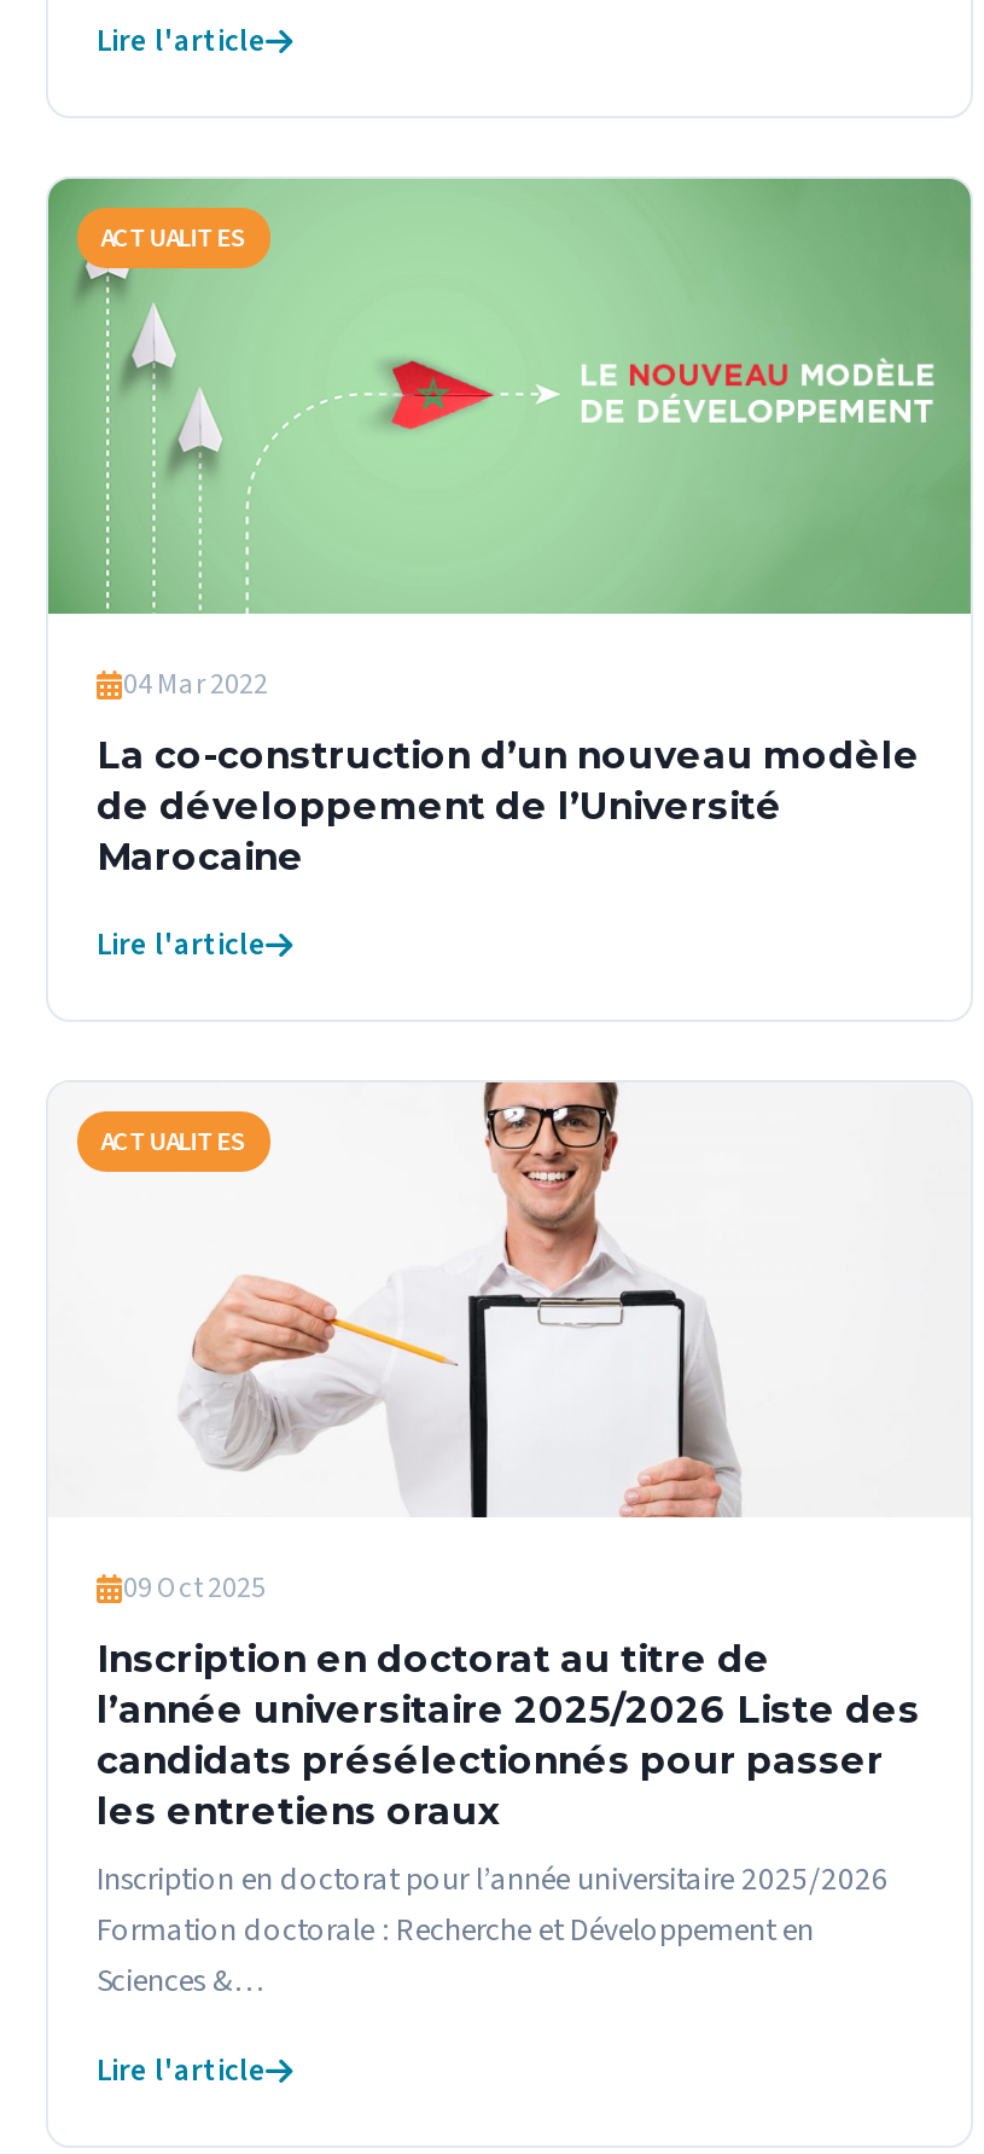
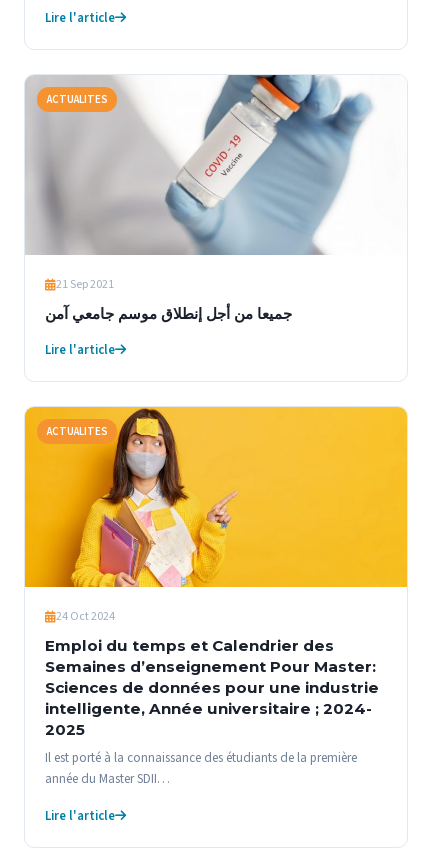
[48,176,973,706] [image] | 04 Mar 2022 -> [26,74,407,293] [image] | 21 Sep 2021
[97,732,920,879] La co-construction d’un nouveau modèle | de développement de l’Université | Marocaine -> [45,304,292,323] جميعا من أجل إنطلاق موسم جامعي آمن
[48,1080,971,1609] [image] | 09 Oct 2025 -> [24,406,408,625] [image] | 24 Oct 2024
[97,1636,920,1834] Inscription en doctorat au titre de | l’année universitaire 2025/2026 Liste des | candidats présélectionnés pour passer | les entretiens oraux -> [45,636,379,739] Emploi du temps et Calendrier des | Semaines d’enseignement Pour Master: | Sciences de données pour une industrie | intelligente, Année universitaire ; 2024- | 2025
[97,1858,889,2003] Inscription en doctorat pour l’année universitaire 2025/2026 | Formation doctorale : Recherche et Développement en | Sciences &… -> [45,749,357,788] Il est porté à la connaissance des étudiants de la première | année du Master SDII…

